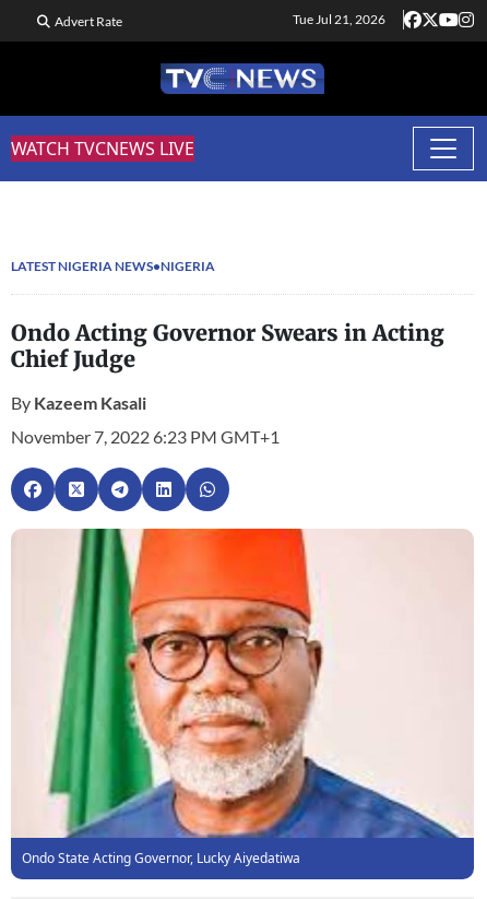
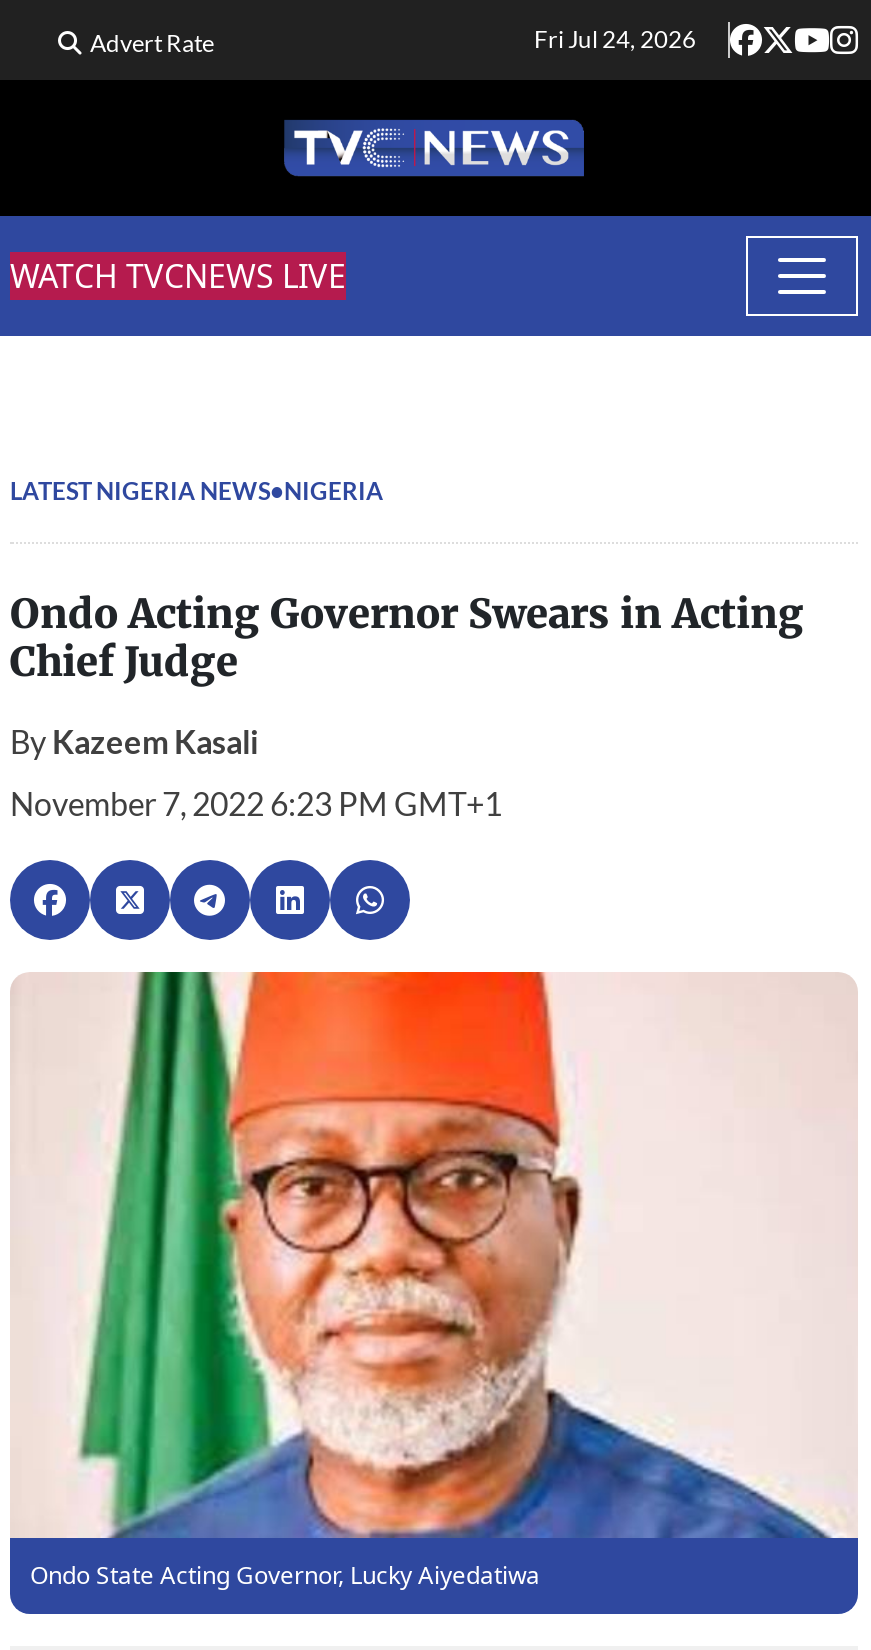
[293,11,385,27] Tue Jul 21, 2026 -> [534,24,696,54] Fri Jul 24, 2026

